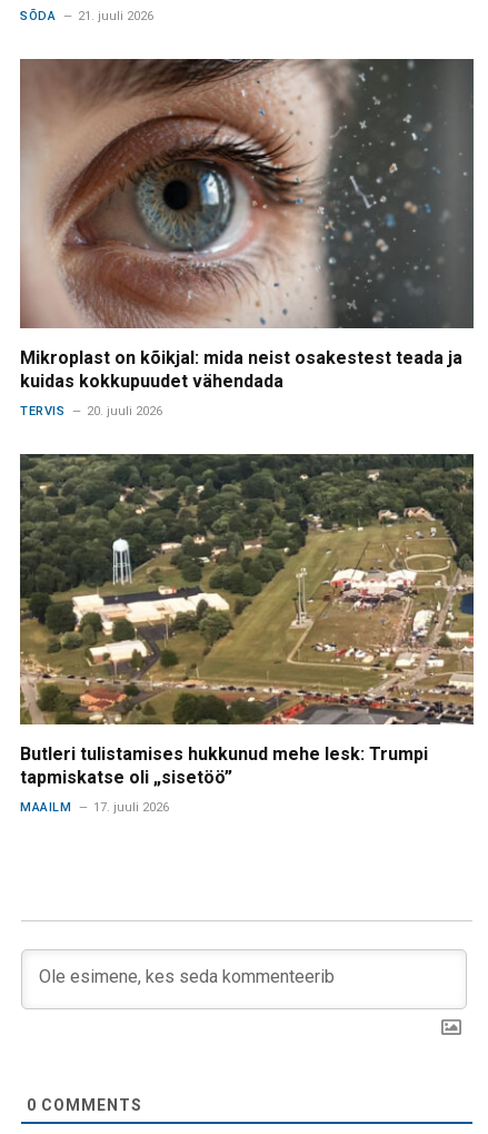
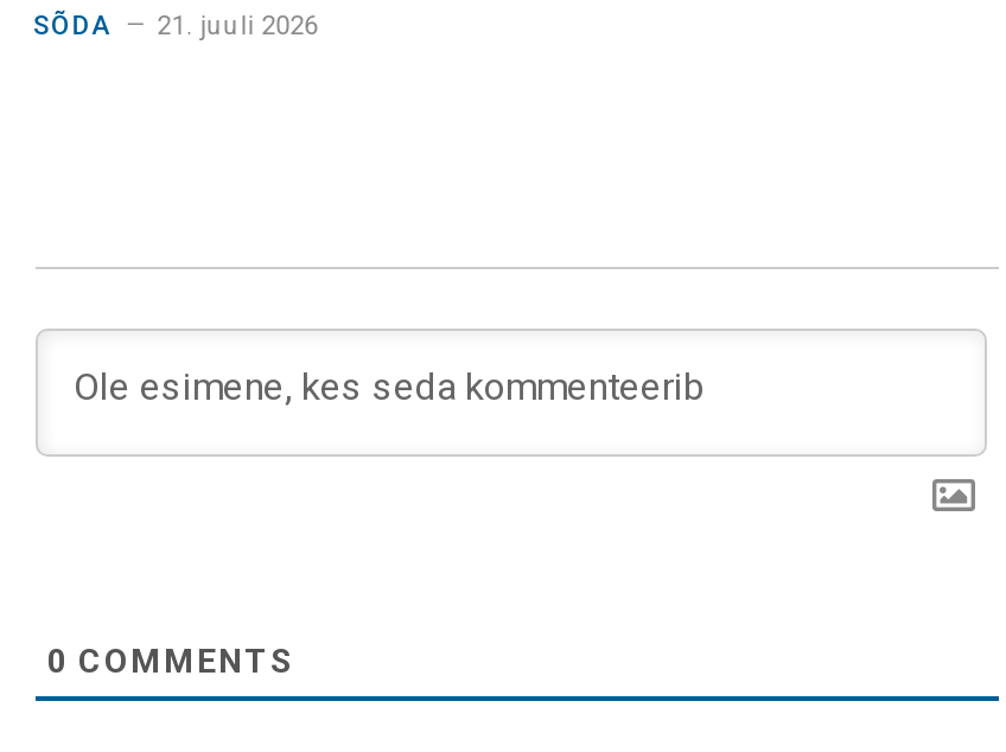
[19,58,475,419] [image] | Mikroplast on kõikjal: mida neist osakestest teada ja | kuidas kokkupuudet vähendada | TERVIS | 20. juuli 2026 -> none
[19,453,475,815] [image] | Butleri tulistamises hukkunud mehe lesk: Trumpi | tapmiskatse oli „sisetöö” | MAAILM | 17. juuli 2026 -> none

